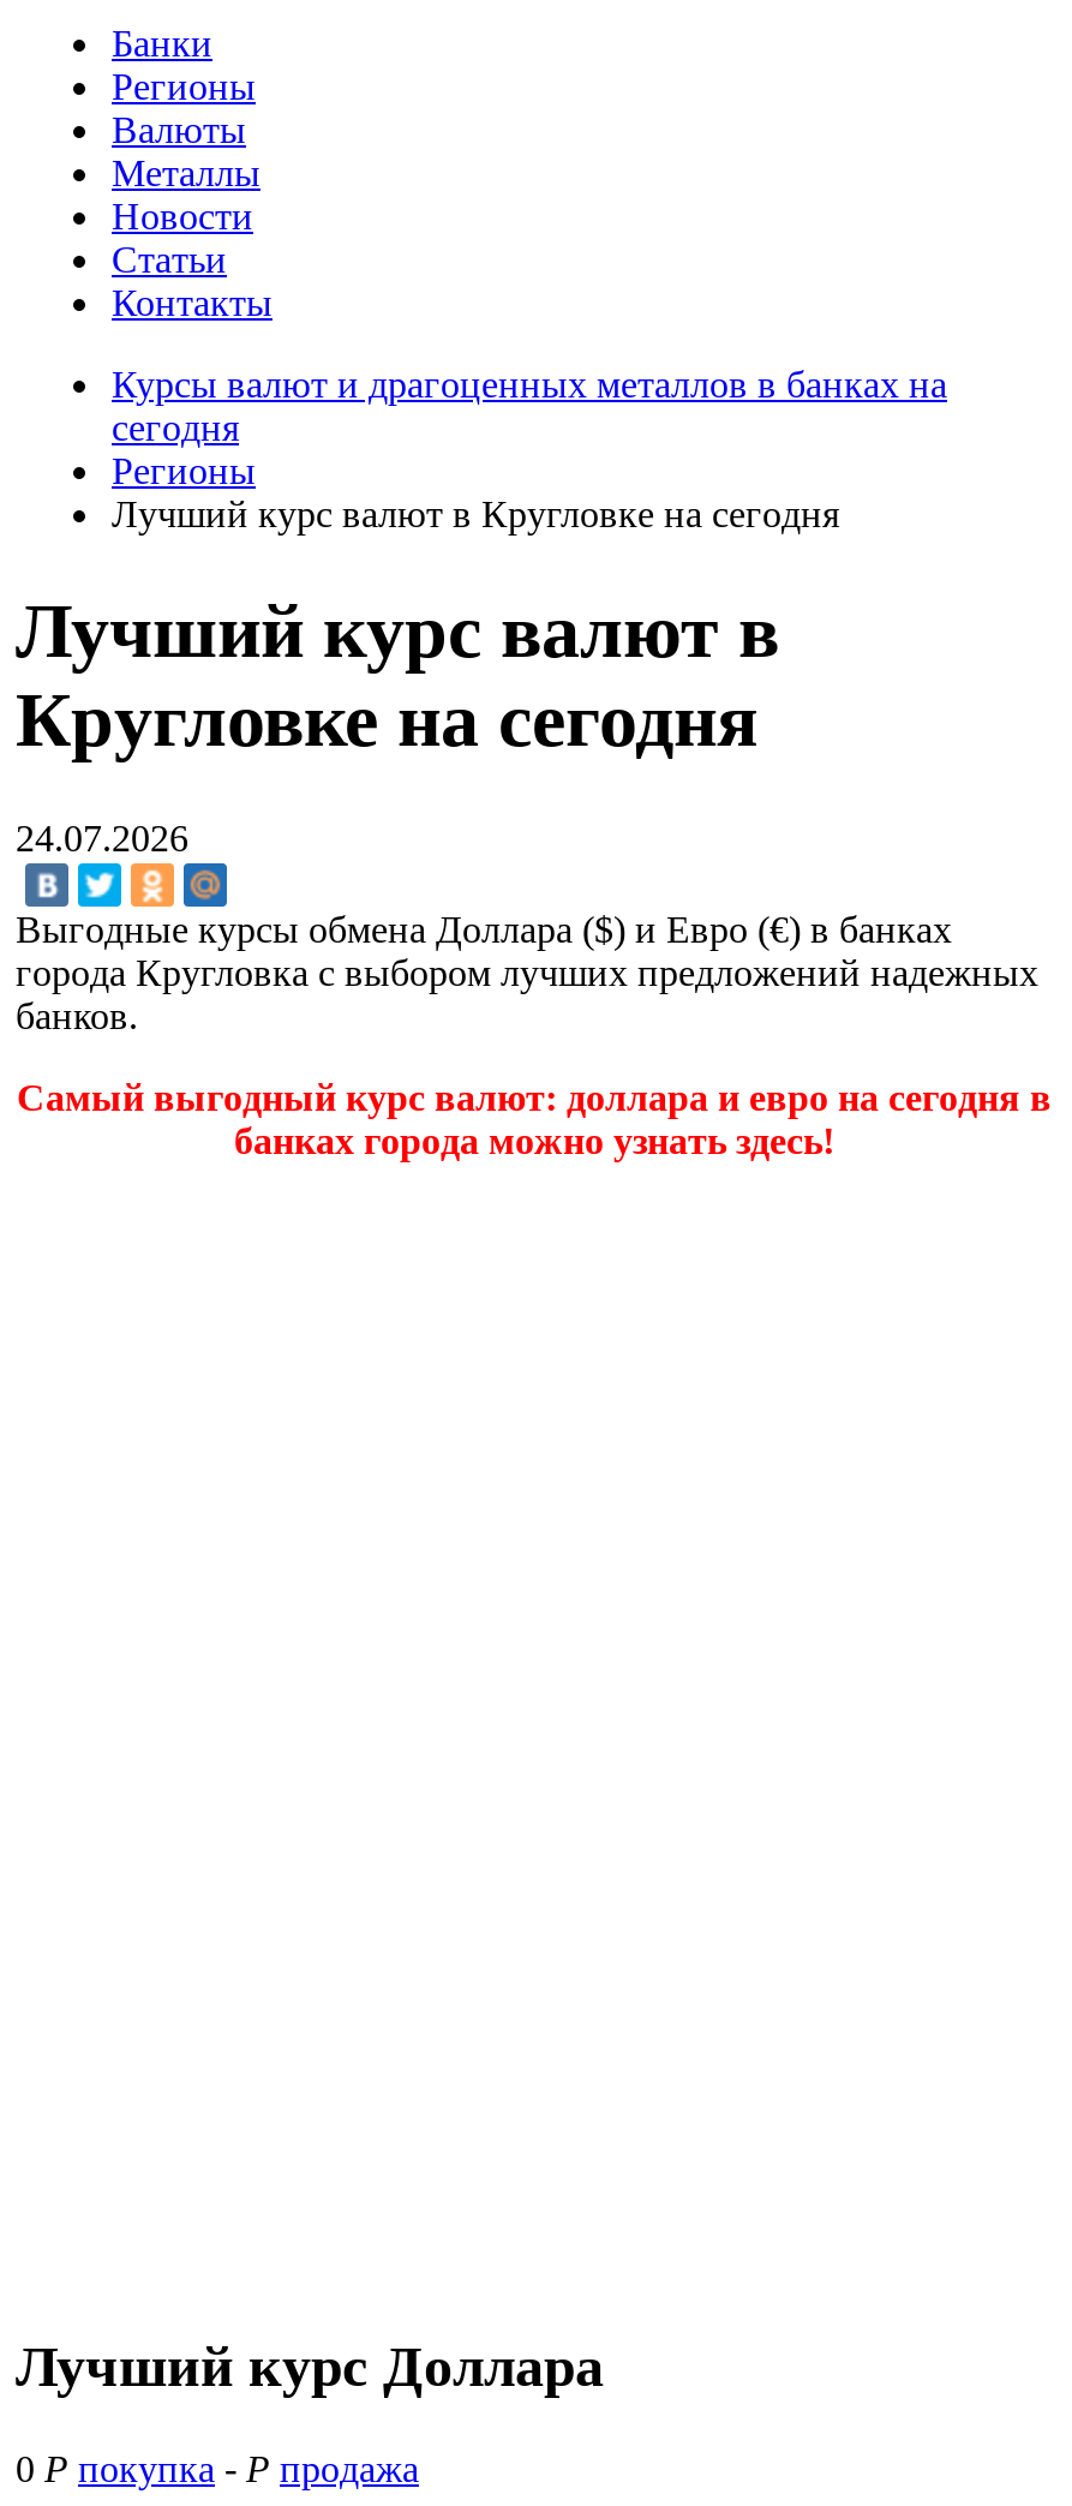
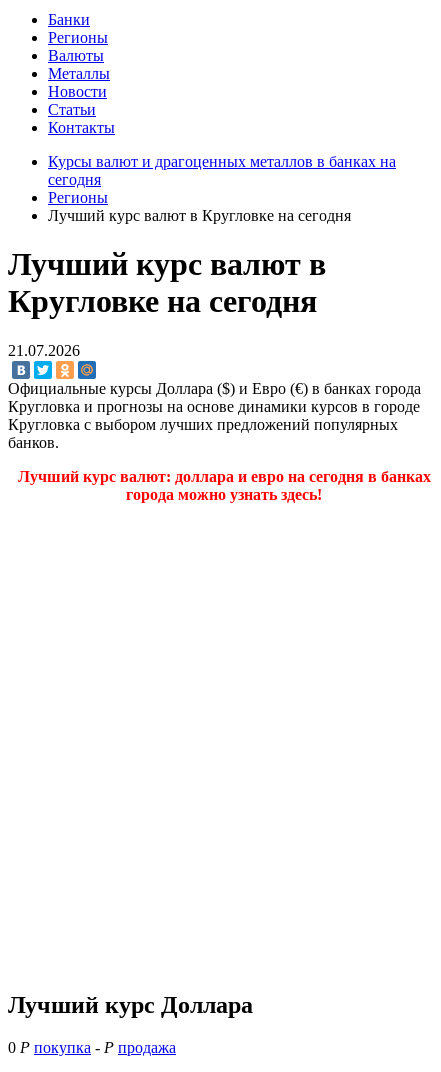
[16,817,188,858] 24.07.2026 -> [8,342,80,359] 21.07.2026
[16,909,1038,994] Выгодные курсы обмена Доллара ($) и Евро (€) в банках | города Кругловка с выбором лучших предложений надежных -> [8,380,421,433] Официальные курсы Доллара ($) и Евро (€) в банках города | Кругловка и прогнозы на основе динамики курсов в городе | Кругловка с выбором лучших предложений популярных
[17,1078,1052,1162] Самый выгодный курс валют: доллара и евро на сегодня в | банках города можно узнать здесь! -> [17,468,430,503] Лучший курс валют: доллара и евро на сегодня в банках | города можно узнать здесь!

